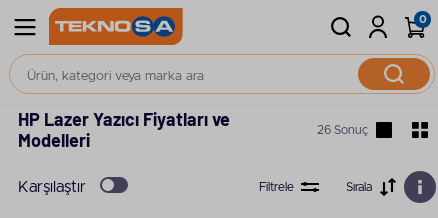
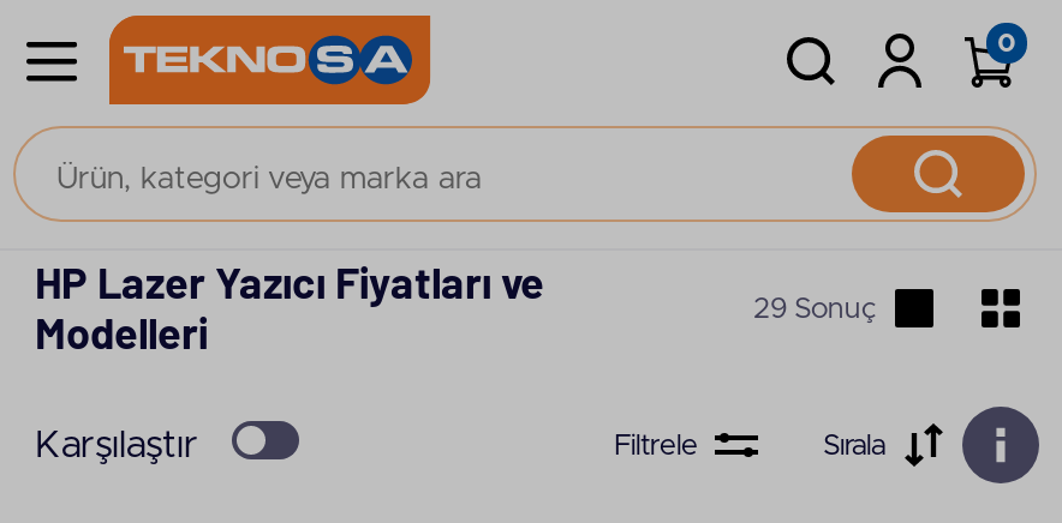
[317,123,368,135] 26 Sonuç -> [753,293,876,321] 29 Sonuç

